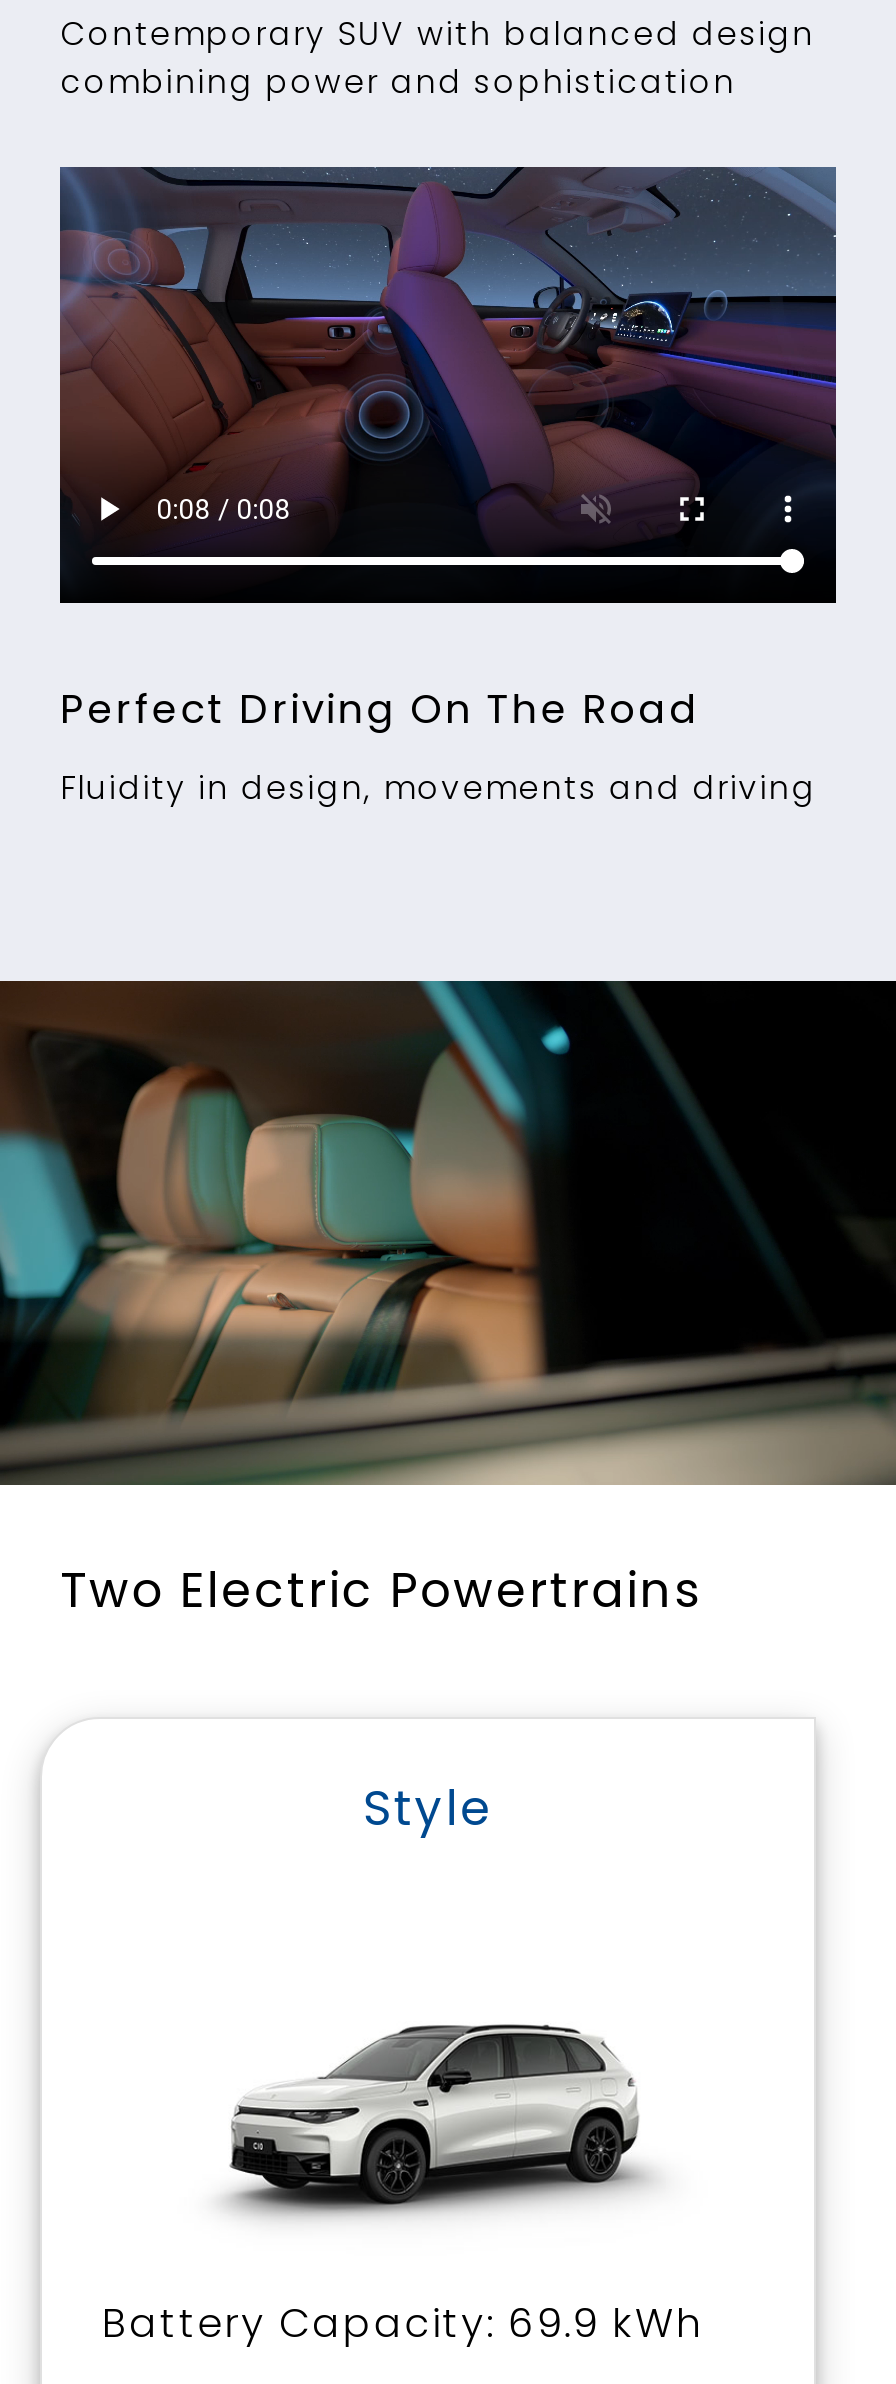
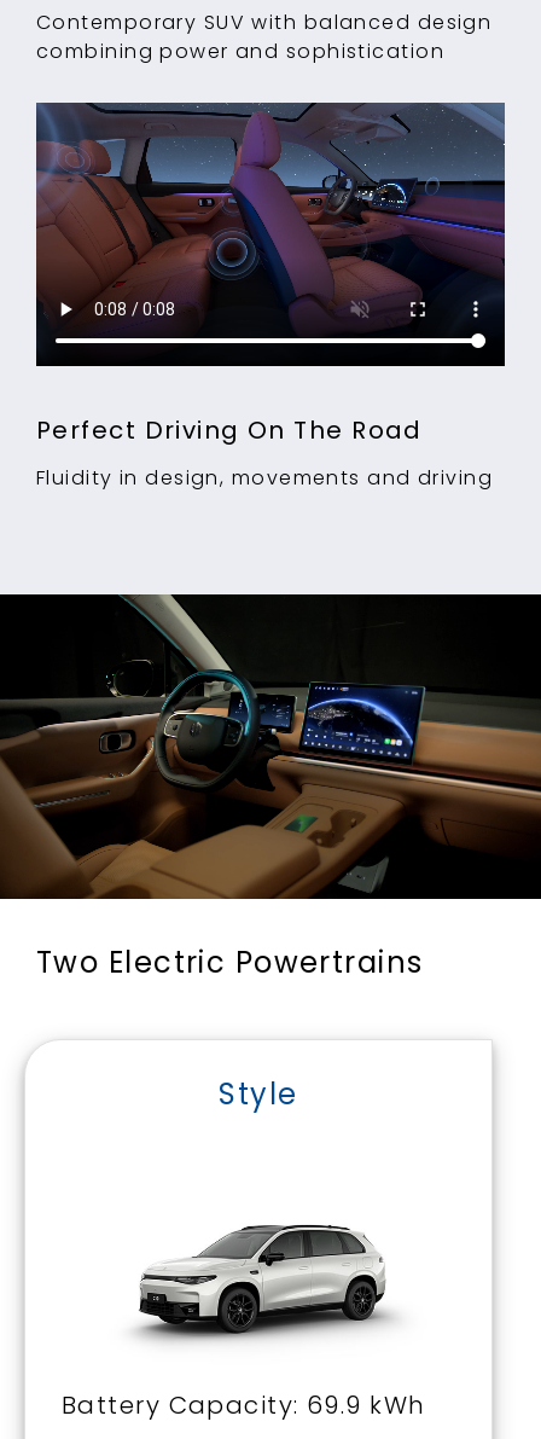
[6,979,890,1487] [image] -> [4,593,537,900] [image]

